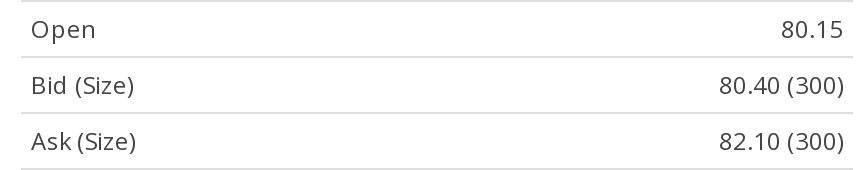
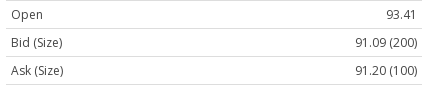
[781,13,843,47] 80.15 -> [386,6,417,23] 93.41
[719,69,843,103] 80.40 (300) -> [355,34,417,51] 91.09 (200)
[719,125,843,159] 82.10 (300) -> [355,62,417,79] 91.20 (100)

